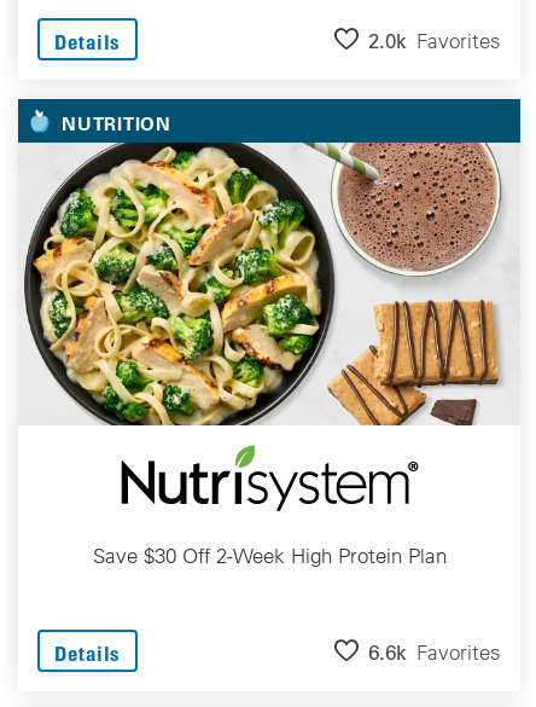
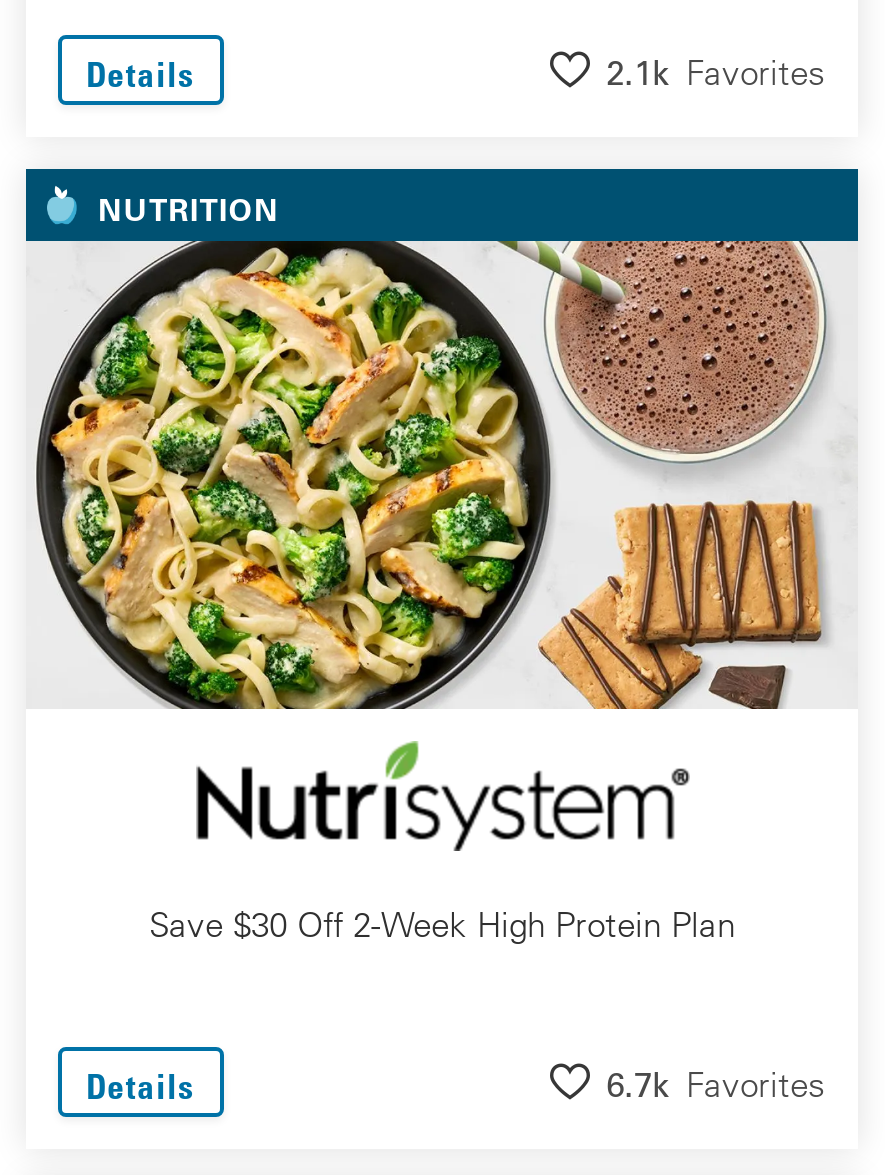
[368,28,501,53] 2.0k Favorites -> [606,51,826,93] 2.1k Favorites
[368,639,501,665] 6.6k Favorites -> [606,1063,826,1105] 6.7k Favorites

